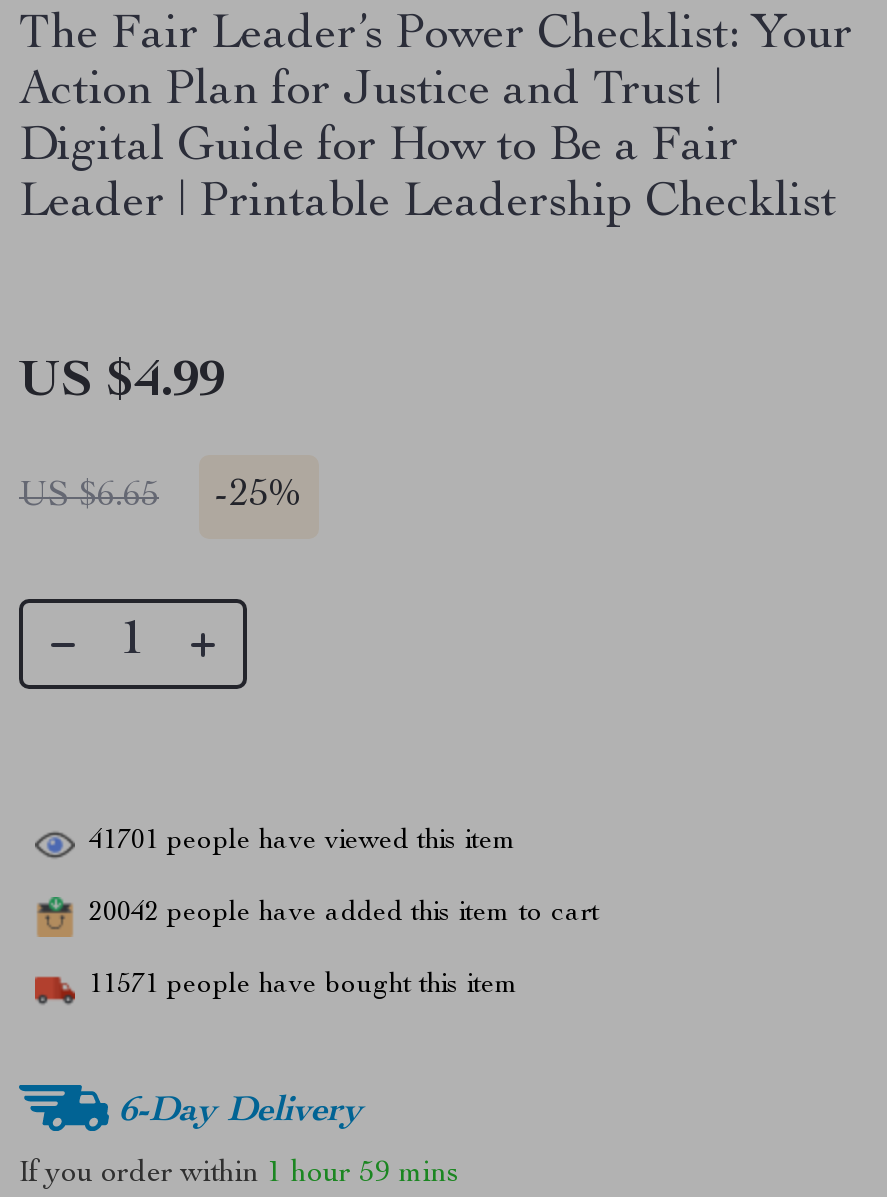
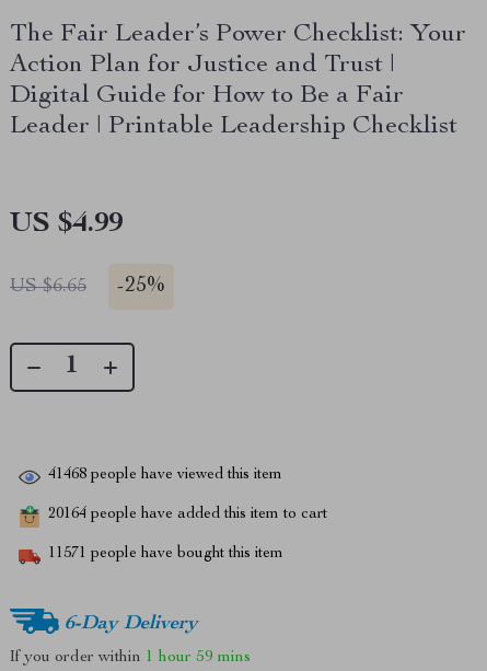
[89,828,517,856] 41701 people have viewed this item -> [48,468,282,483] 41468 people have viewed this item
[89,900,599,928] 20042 people have added this item to cart -> [48,507,327,522] 20164 people have added this item to cart

